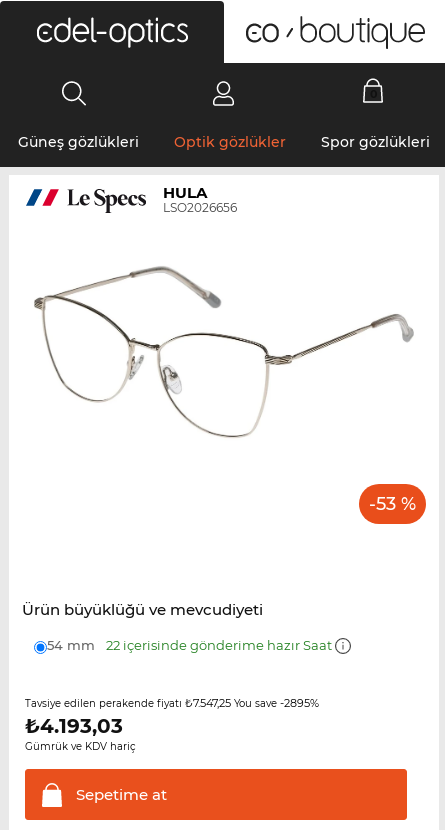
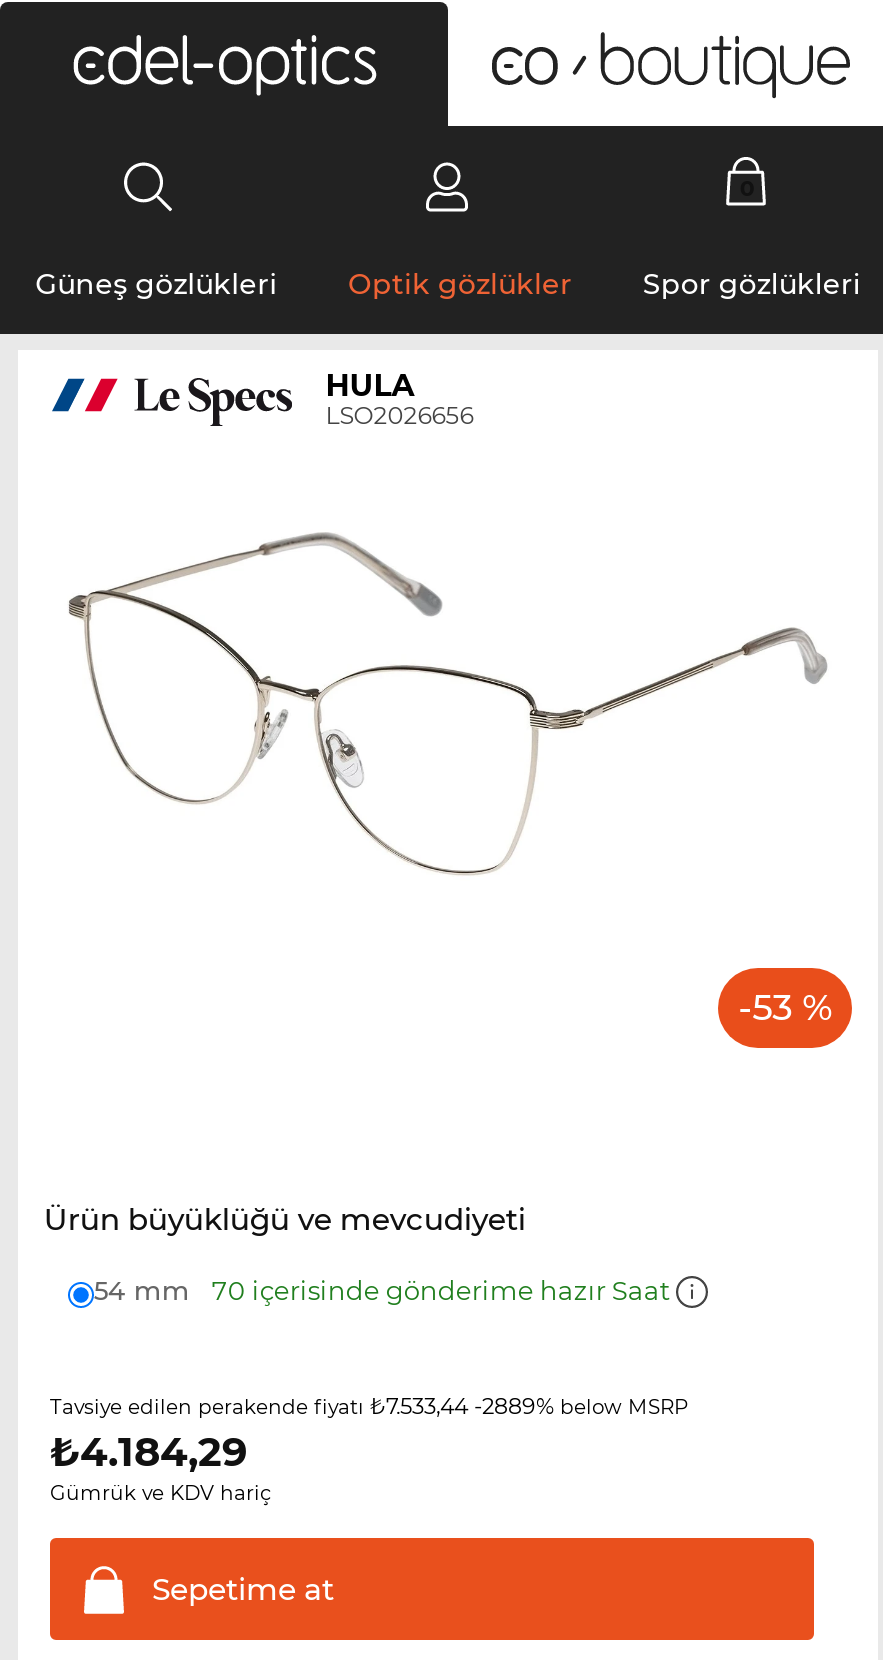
[47,637,335,653] 54 mm 22 içerisinde gönderime hazır Saat -> [94,1274,676,1306] 54 mm 70 içerisinde gönderime hazır Saat
[25,696,319,710] Tavsiye edilen perakende fiyatı ₺7.547,25 You save -2895% -> [50,1392,688,1420] Tavsiye edilen perakende fiyatı ₺7.533,44 -2889% below MSRP
[25,714,123,738] ₺4.193,03 -> [50,1428,248,1476] ₺4.184,29

